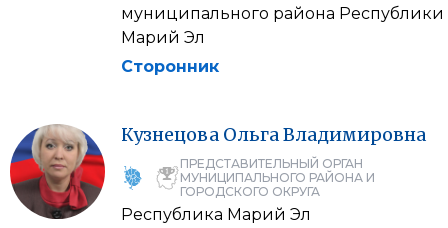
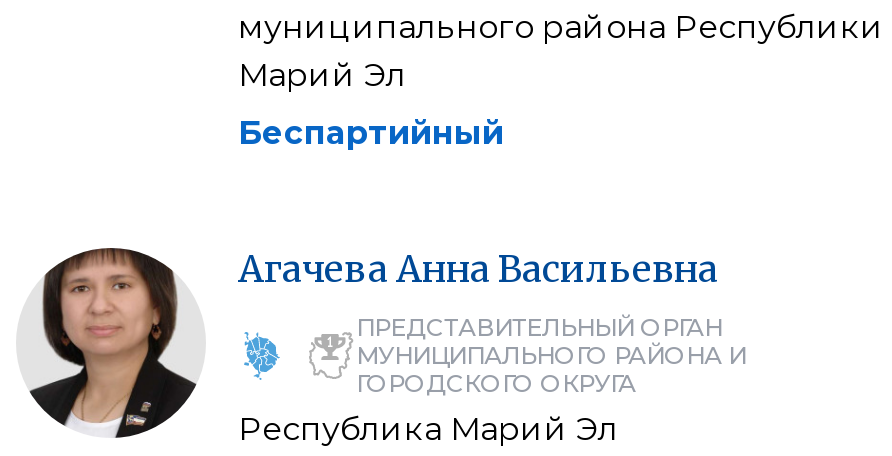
[121,57,219,76] Сторонник -> [238,114,504,152] Беспартийный
[9,123,426,220] [image] | Кузнецова Ольга Владимировна -> [16,246,718,438] [image] | Агачева Анна Васильевна

